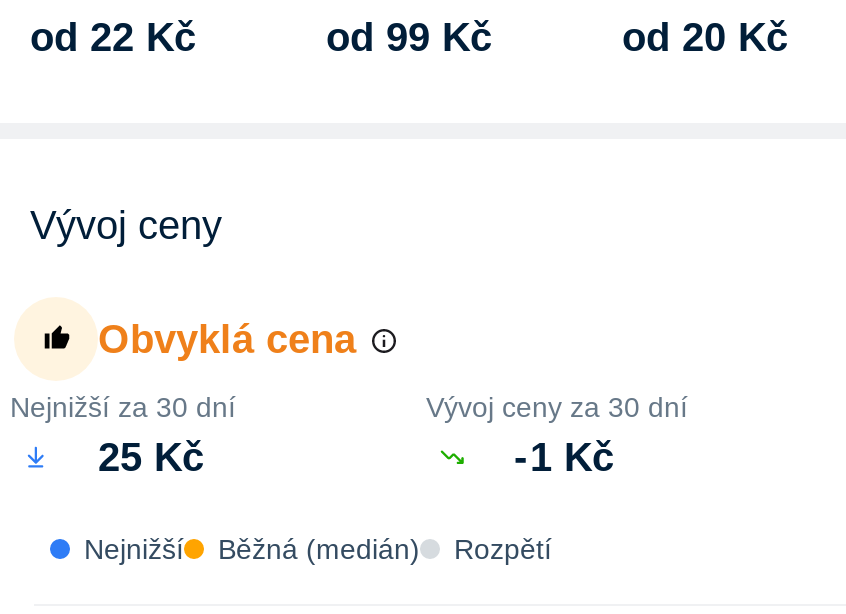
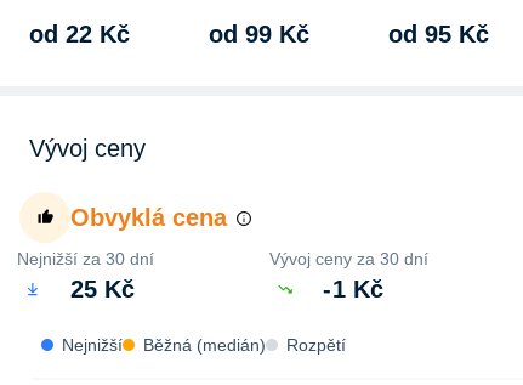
[622,15,788,59] od 20 Kč -> [388,21,489,47] od 95 Kč

